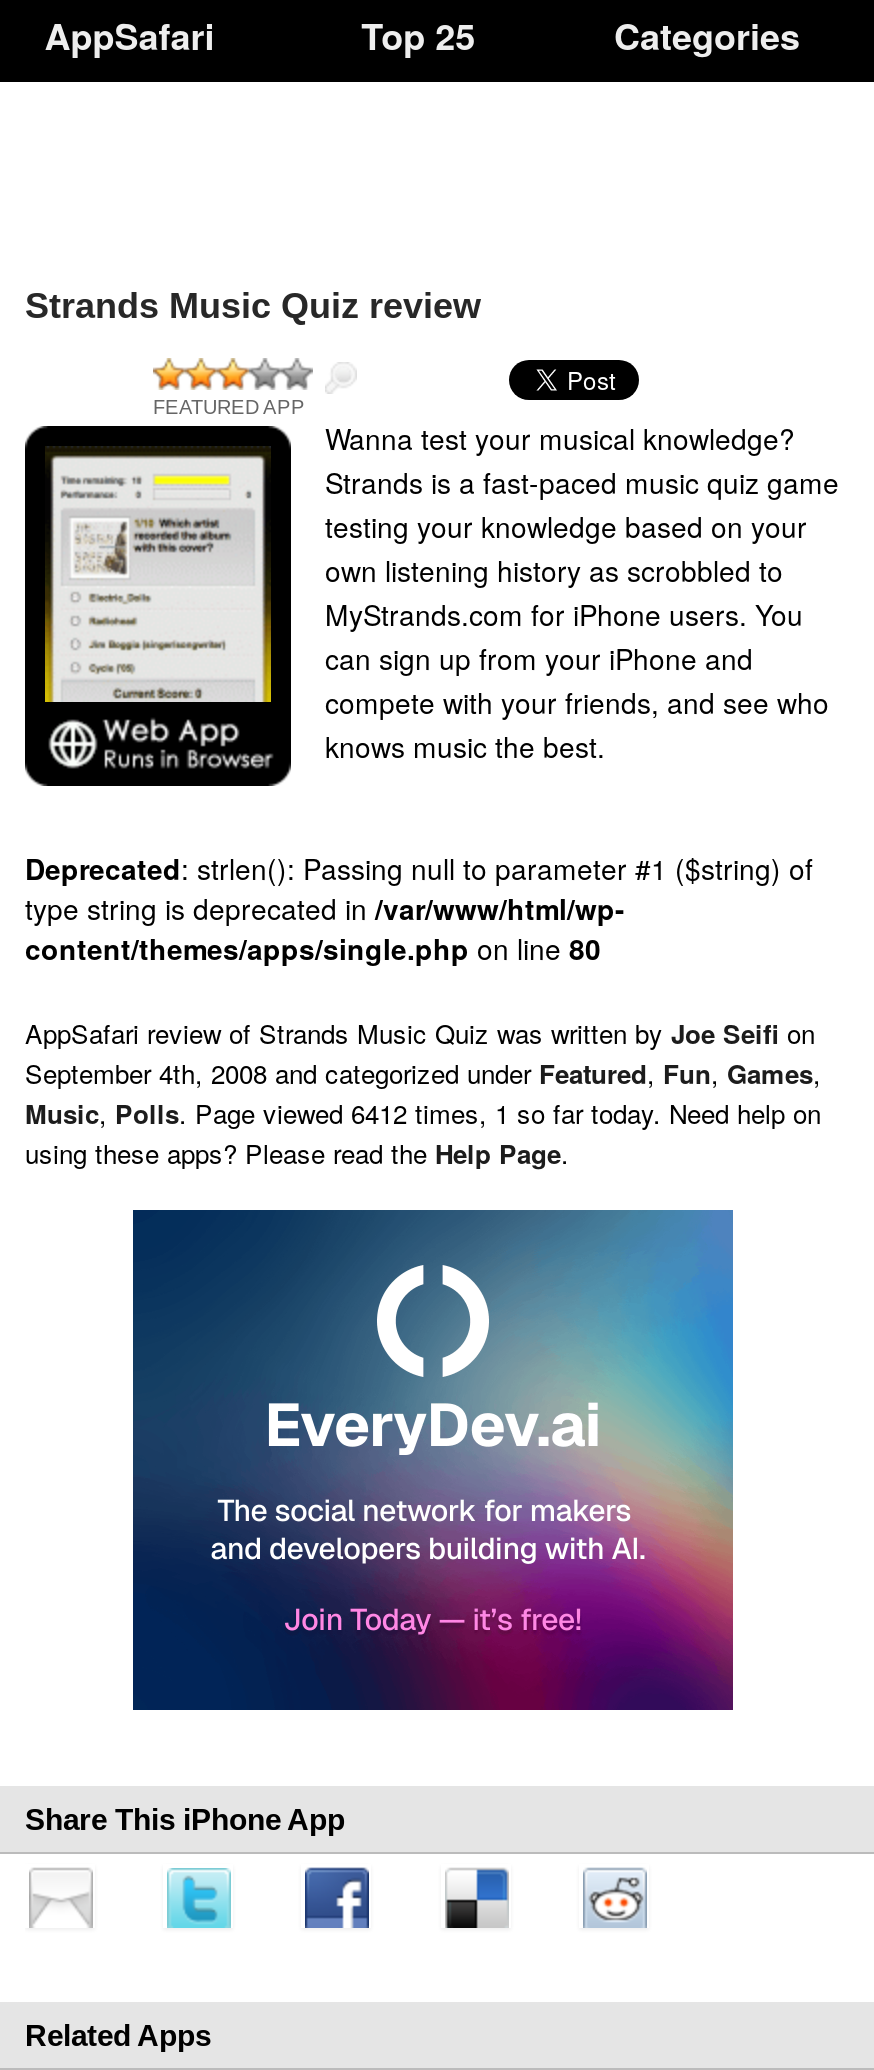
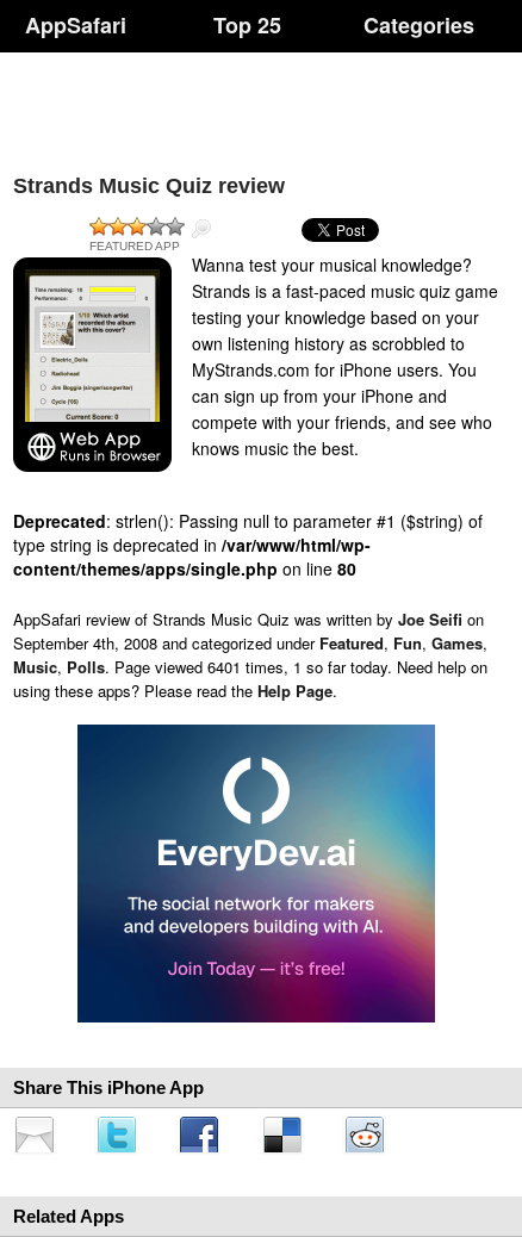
[25,1094,821,1132] Music, Polls. Page viewed 6412 times, 1 so far today. Need help on -> [13,655,487,678] Music, Polls. Page viewed 6401 times, 1 so far today. Need help on

